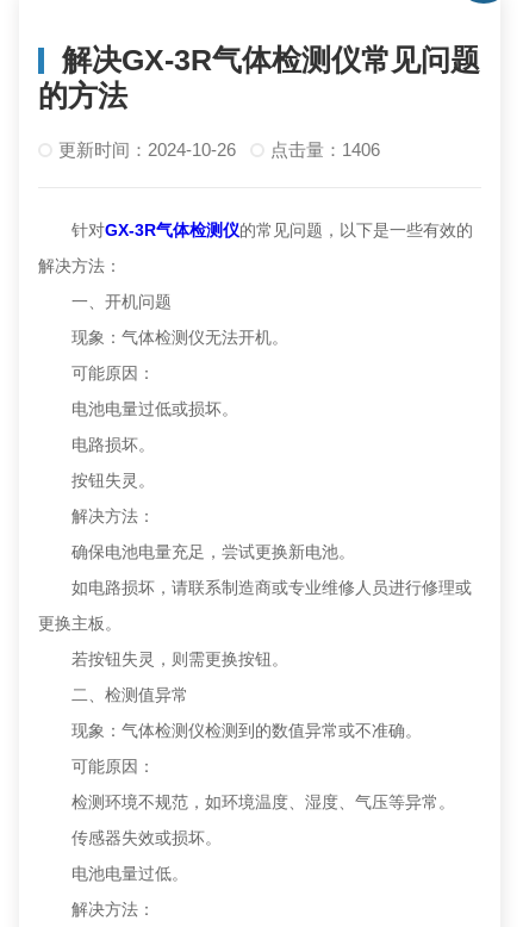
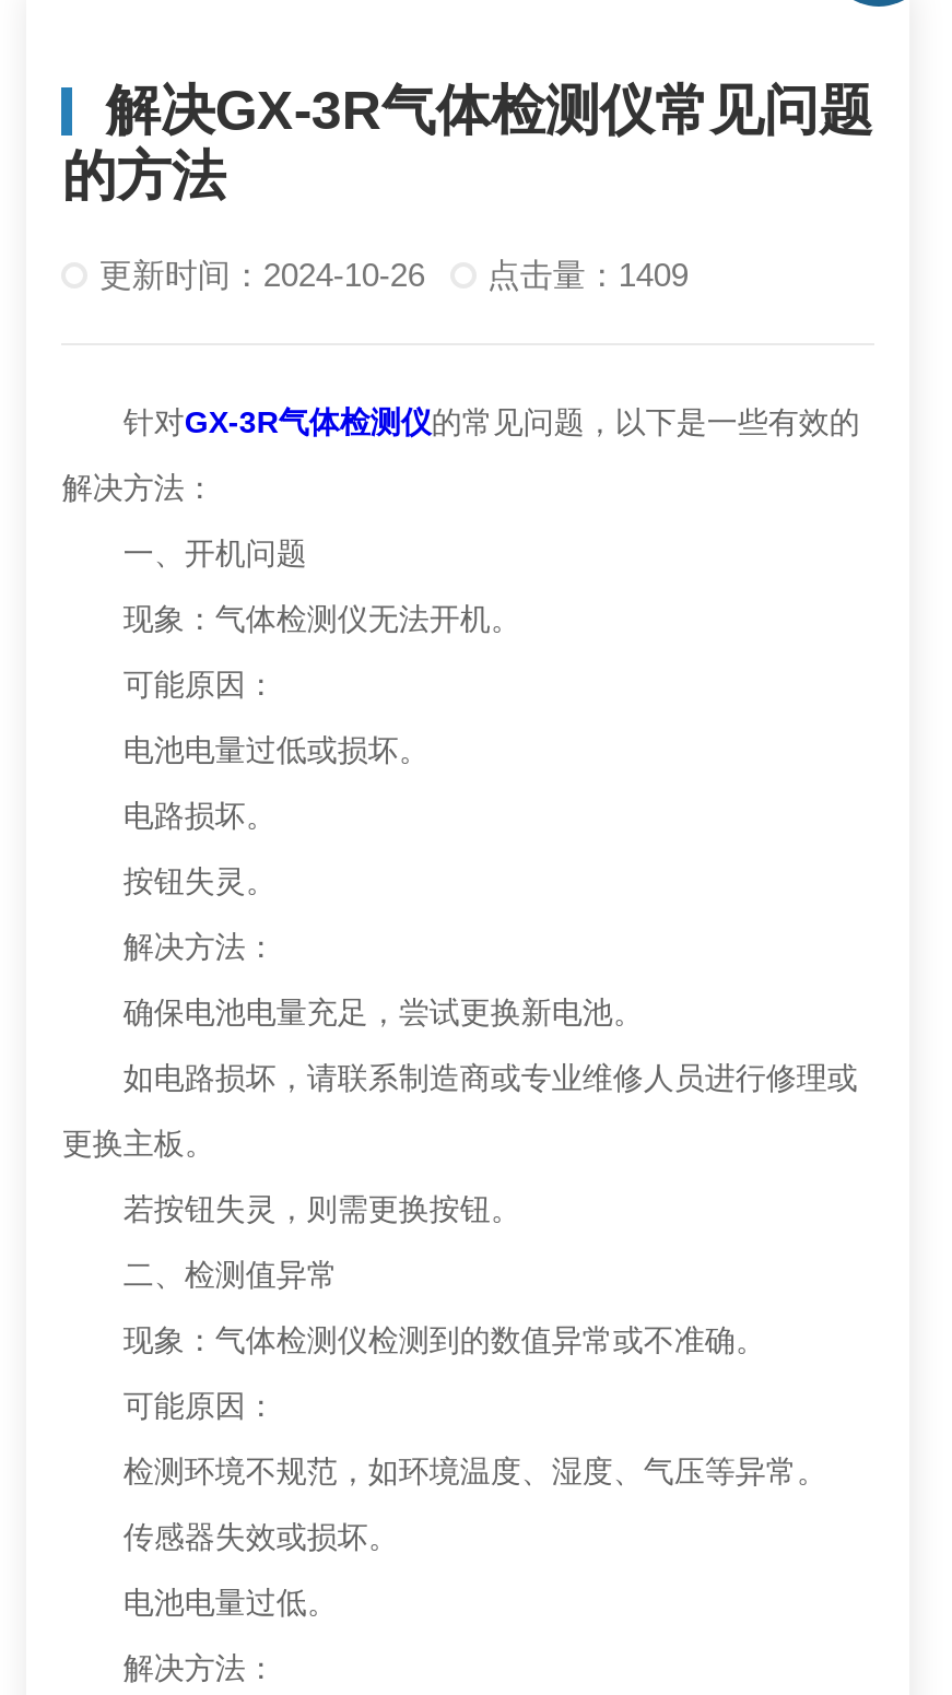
[59,139,380,160] 更新时间：2024-10-26 点击量：1406 -> [99,256,688,293] 更新时间：2024-10-26 点击量：1409

